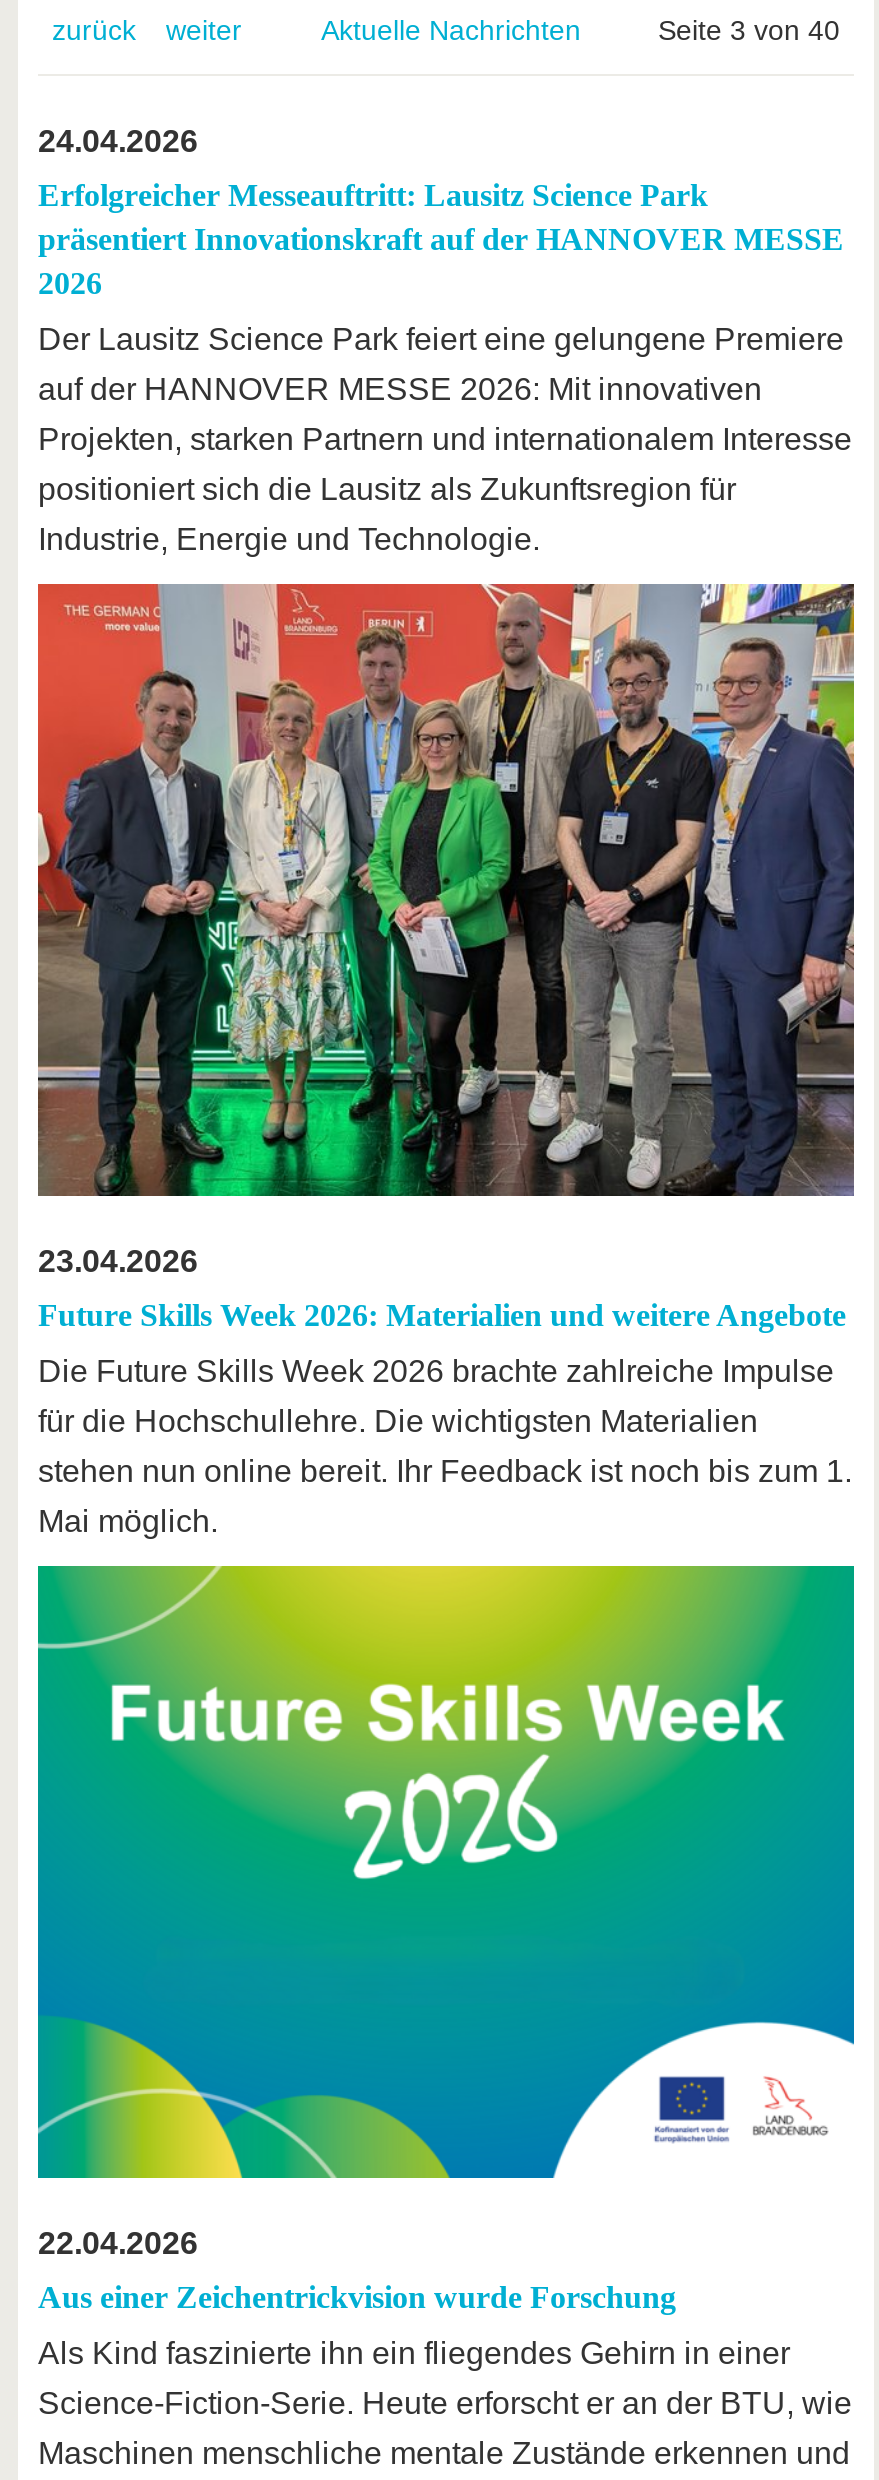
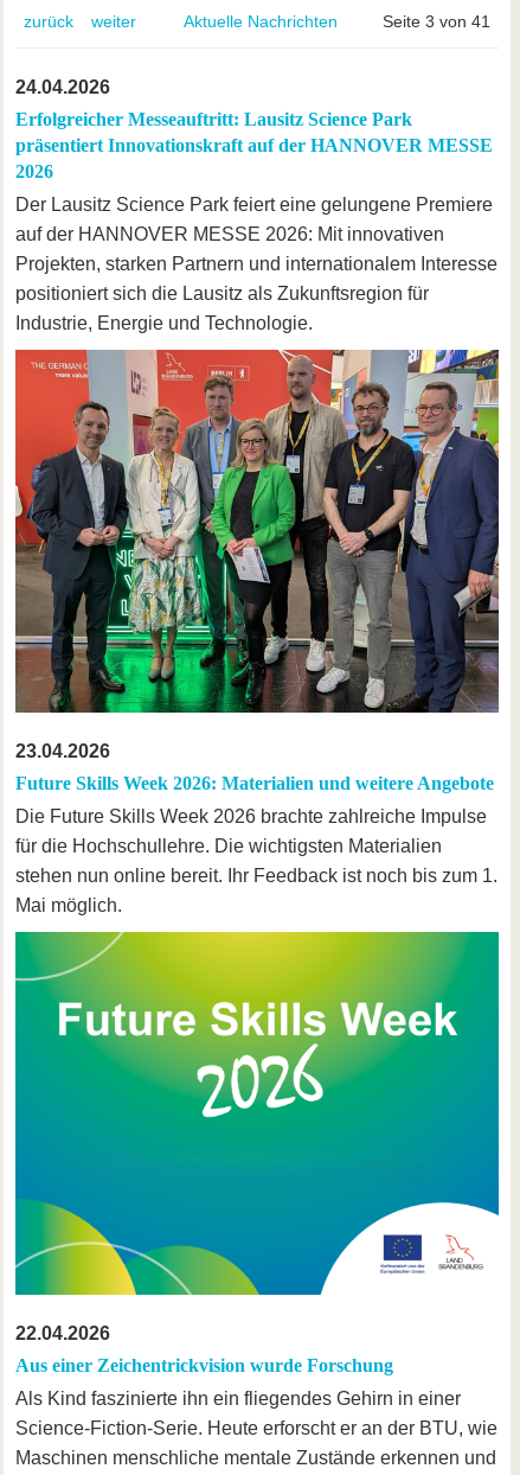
[658,14,840,46] Seite 3 von 40 -> [383,12,490,31] Seite 3 von 41

